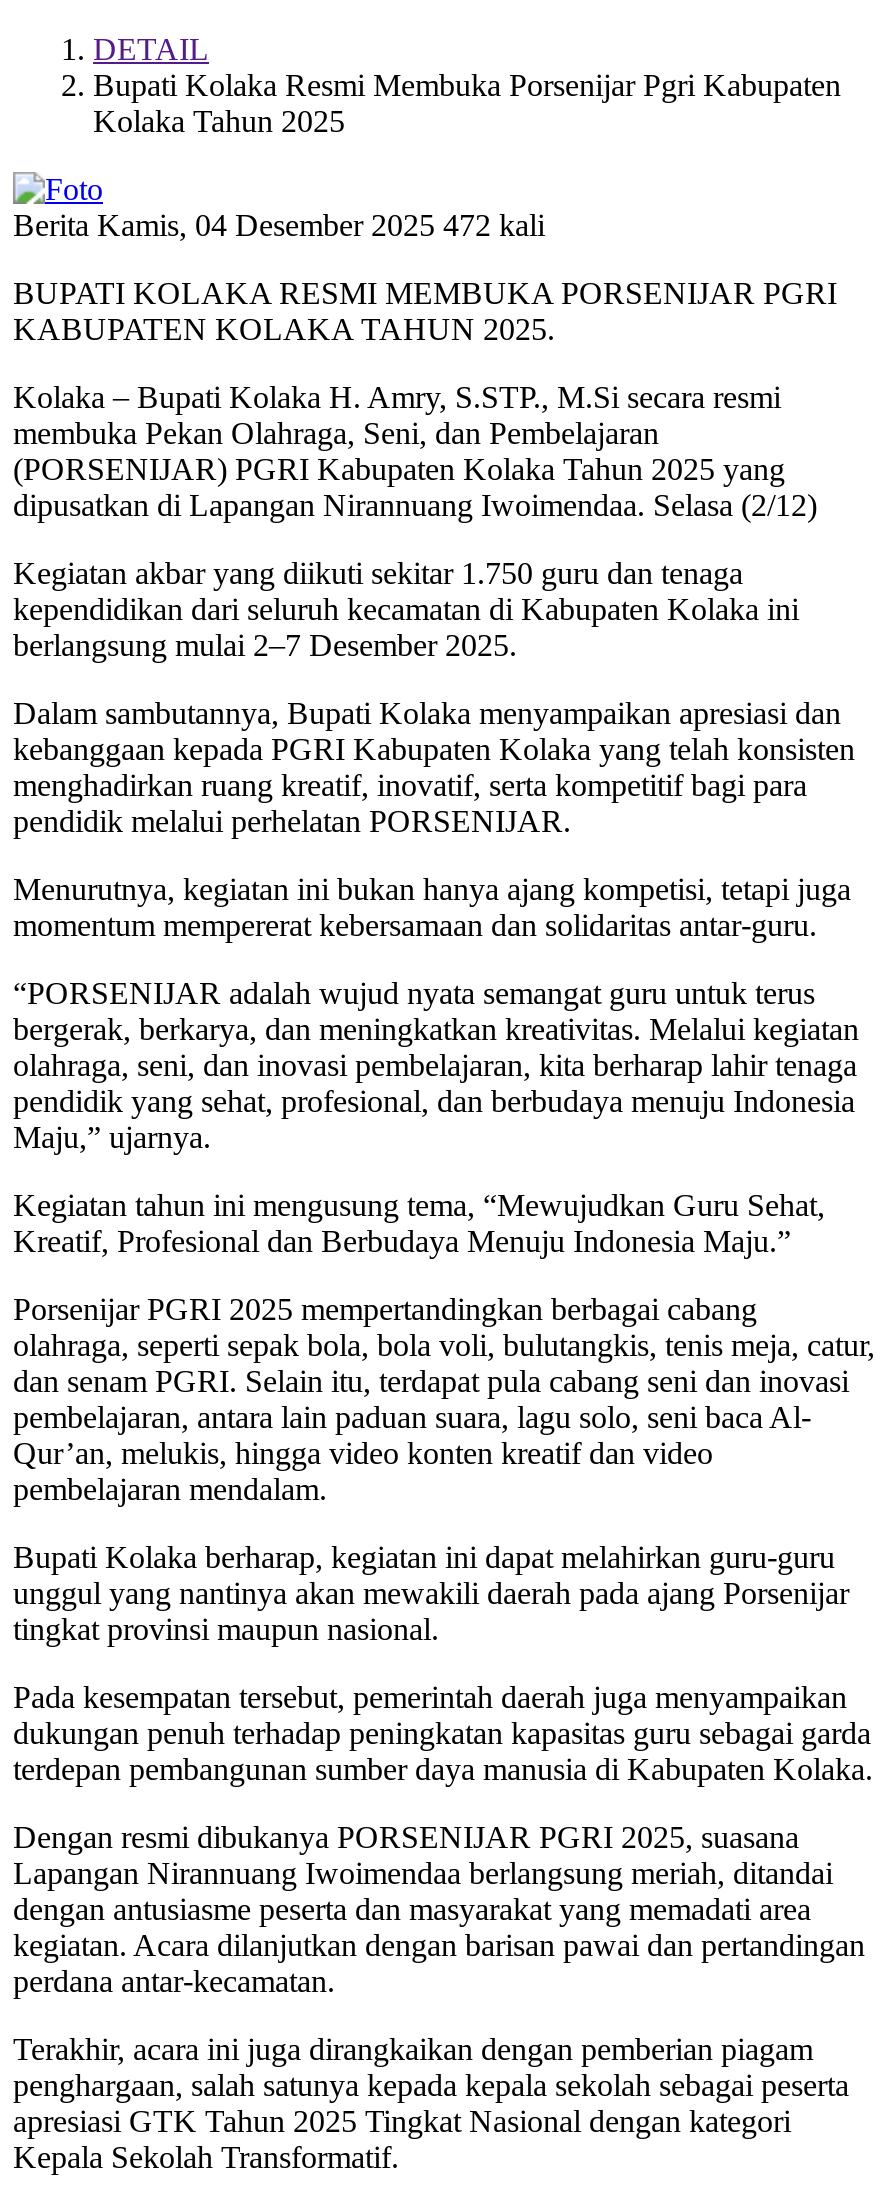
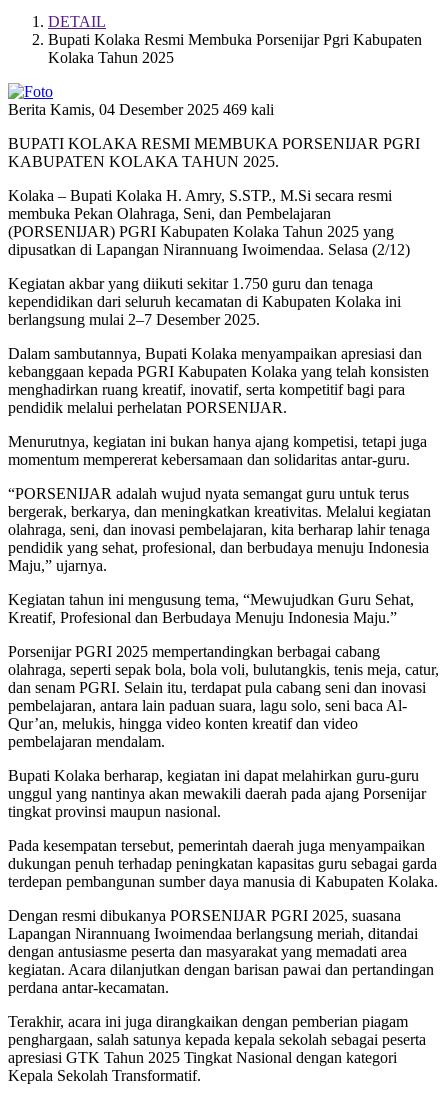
[13,209,545,243] Berita Kamis, 04 Desember 2025 472 kali -> [8,101,274,118] Berita Kamis, 04 Desember 2025 469 kali

